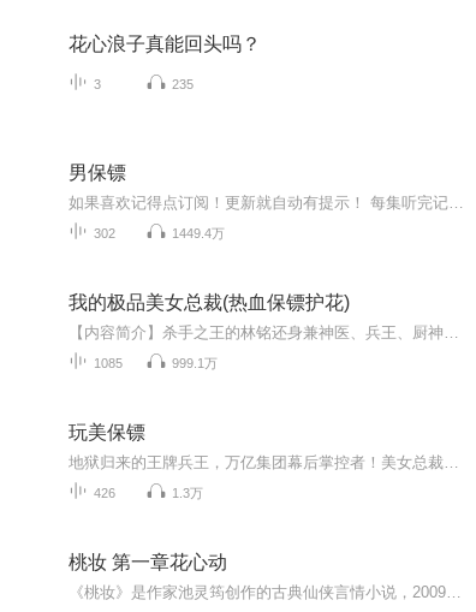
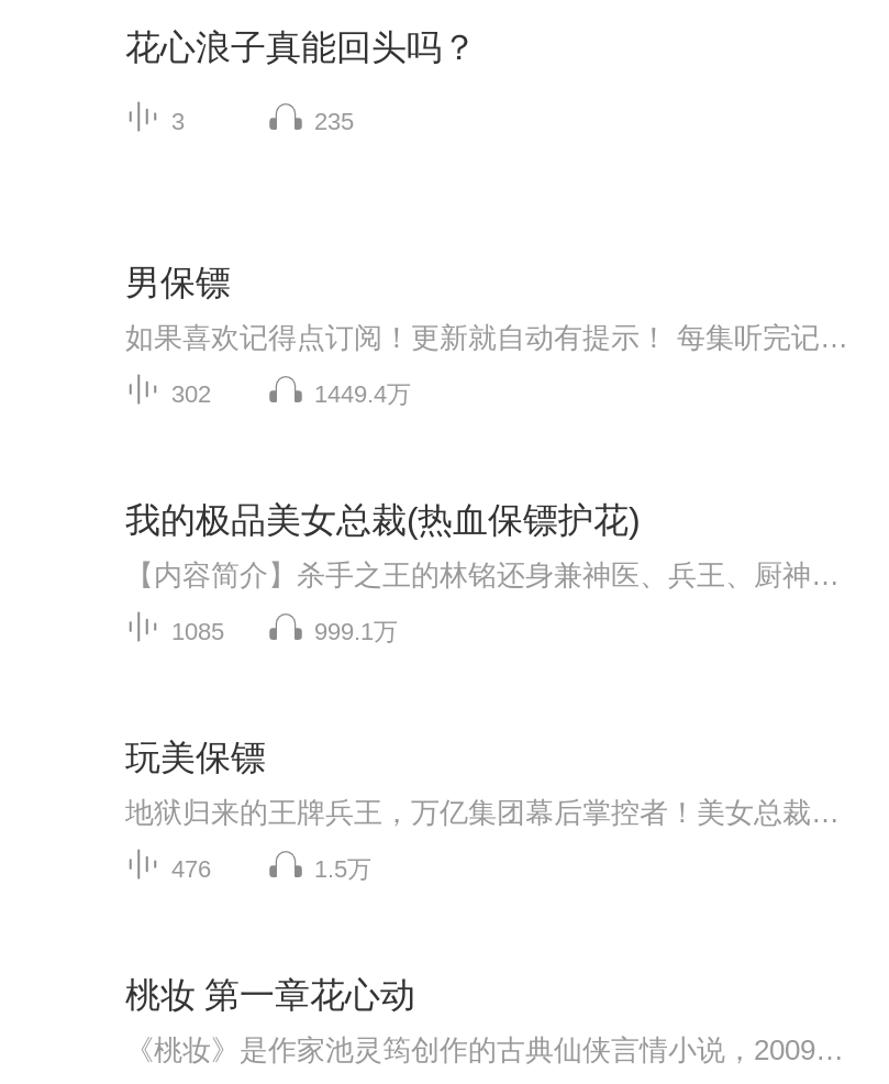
[94,486,115,500] 426 -> [171,855,211,881] 476
[172,486,203,500] 1.3万 -> [314,855,371,881] 1.5万

